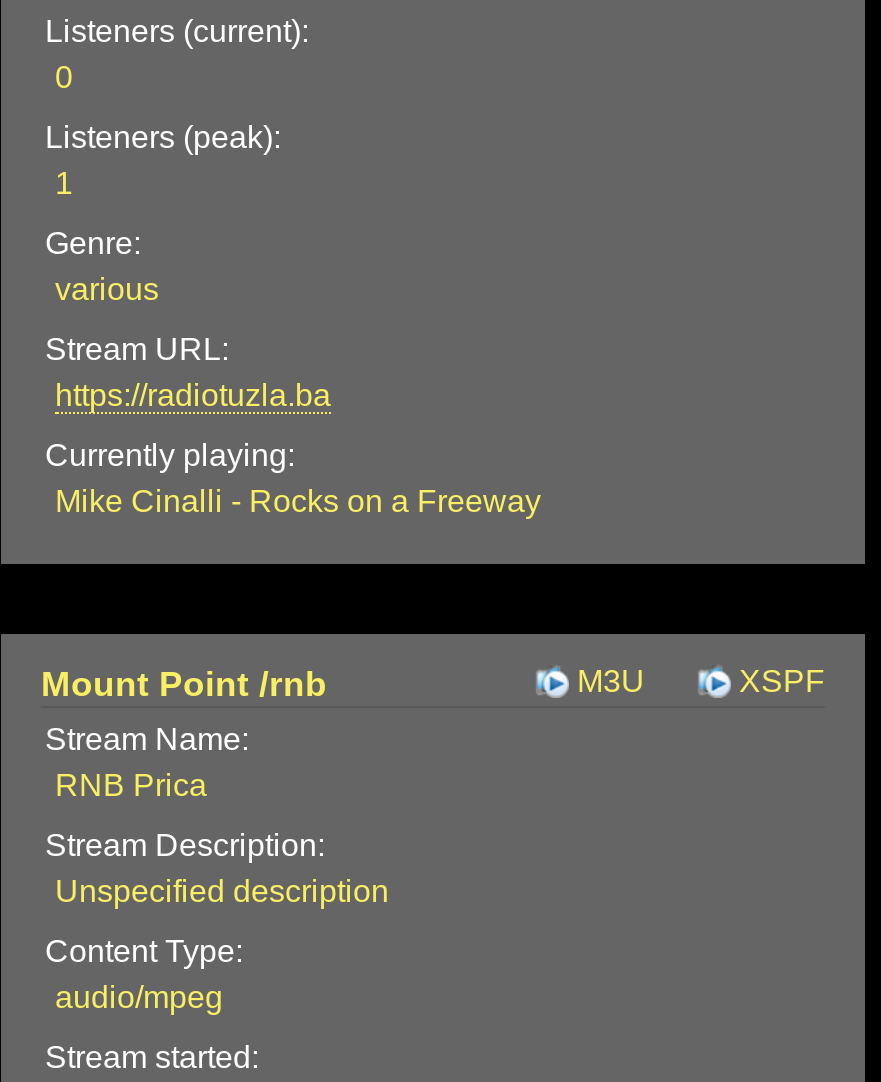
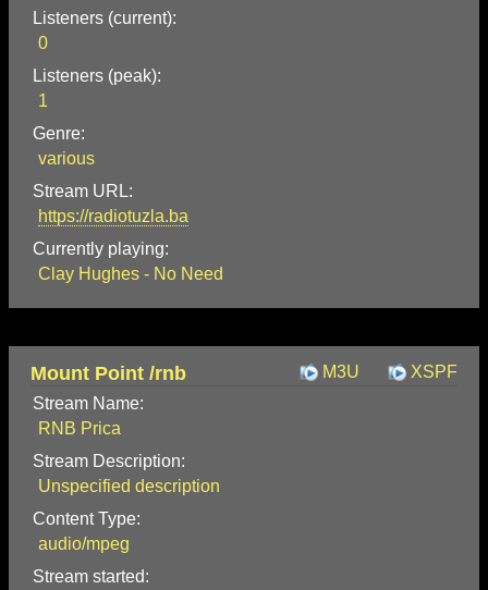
[55,484,541,518] Mike Cinalli - Rocks on a Freeway -> [38,265,223,283] Clay Hughes - No Need

